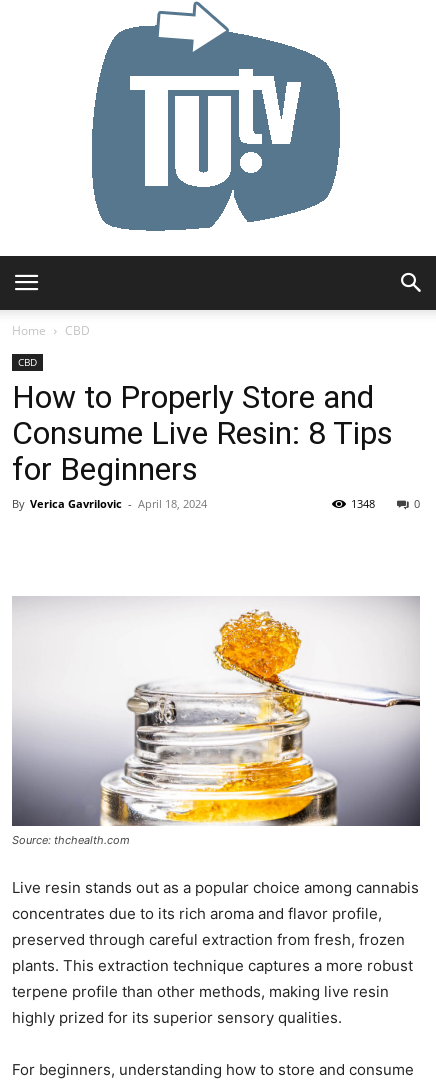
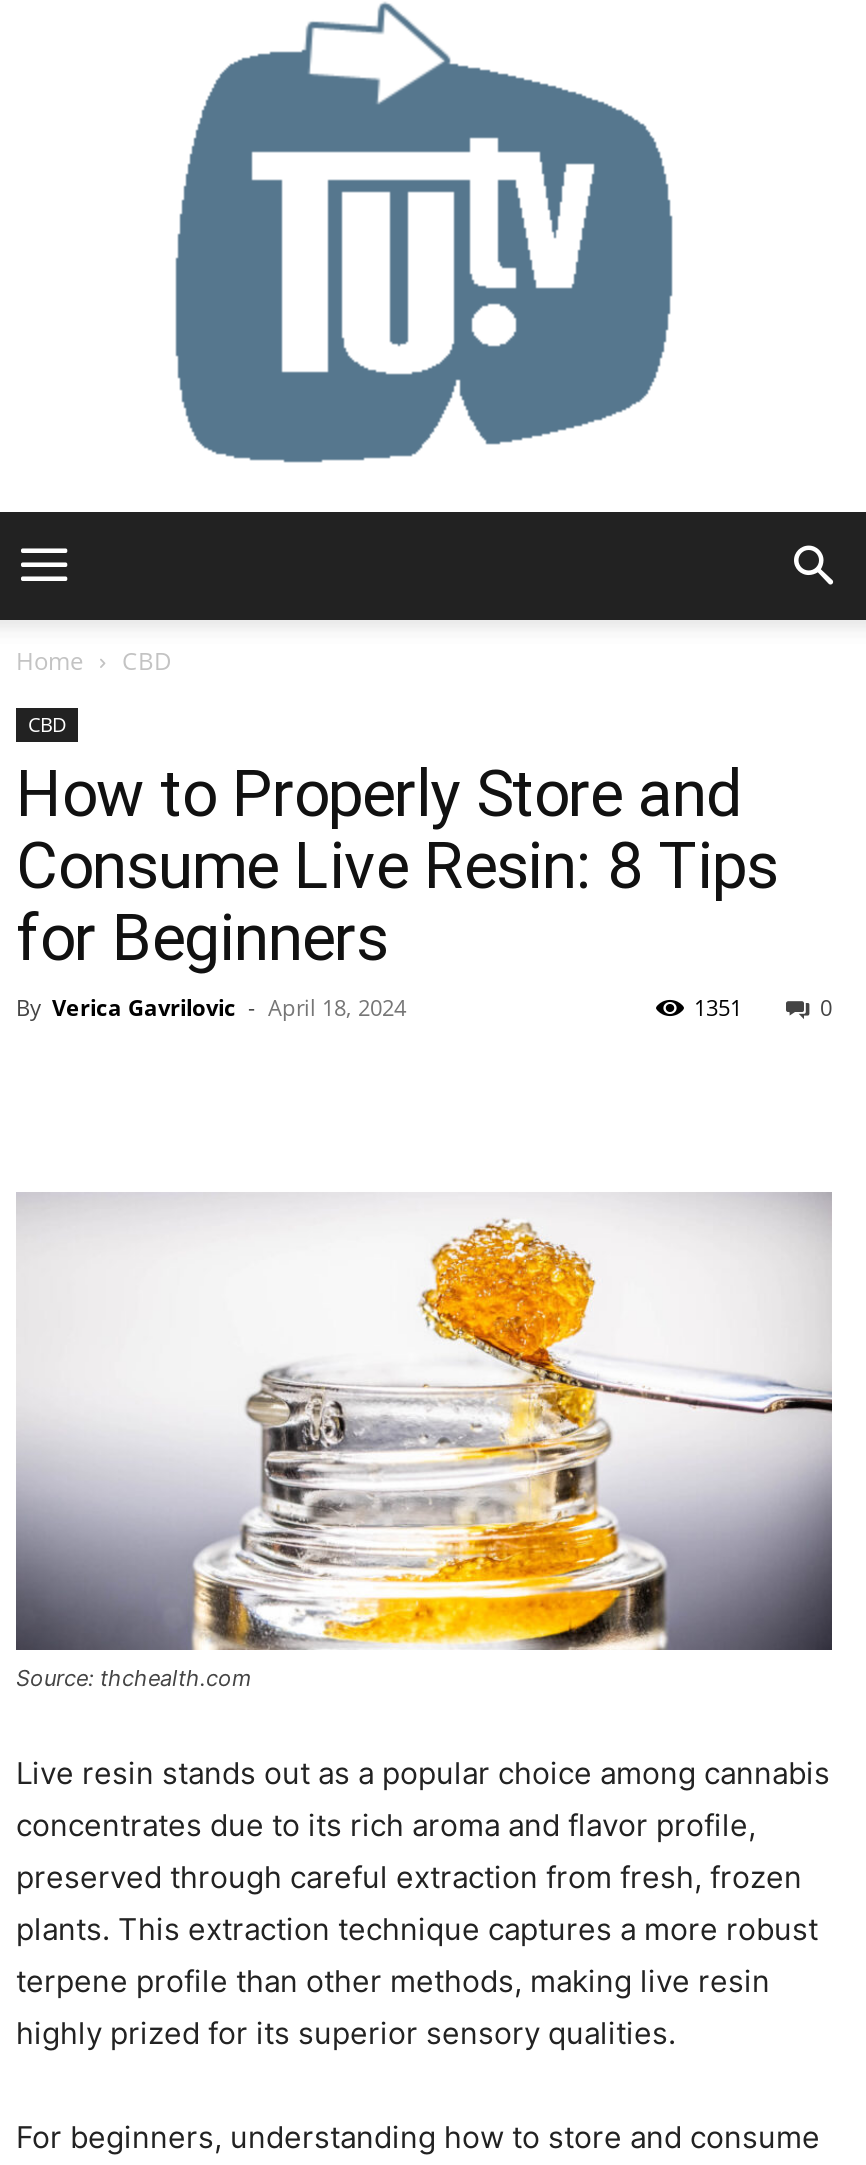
[351,496,375,511] 1348 -> [694,992,742,1022] 1351

